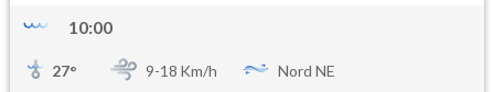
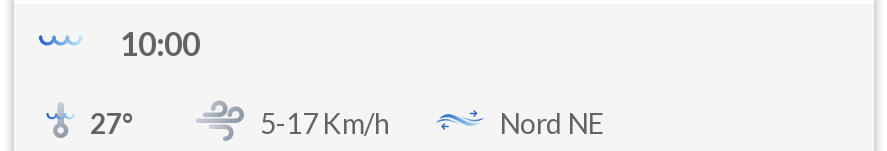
[146,61,217,80] 9-18 Km/h -> [260,106,390,140] 5-17 Km/h

